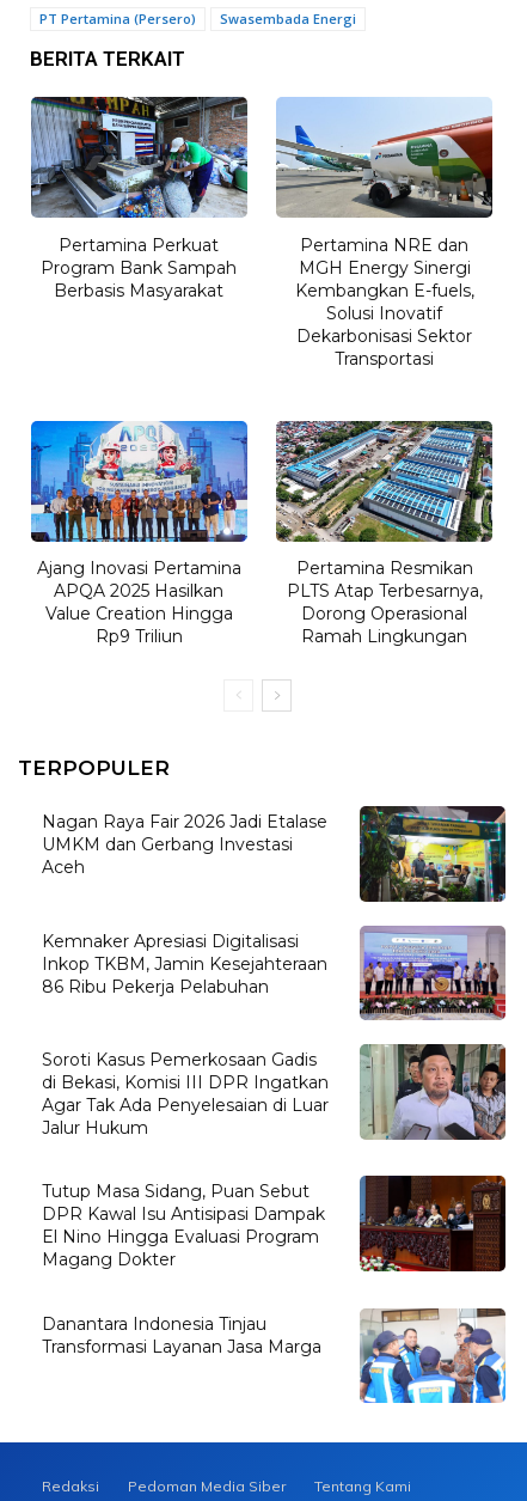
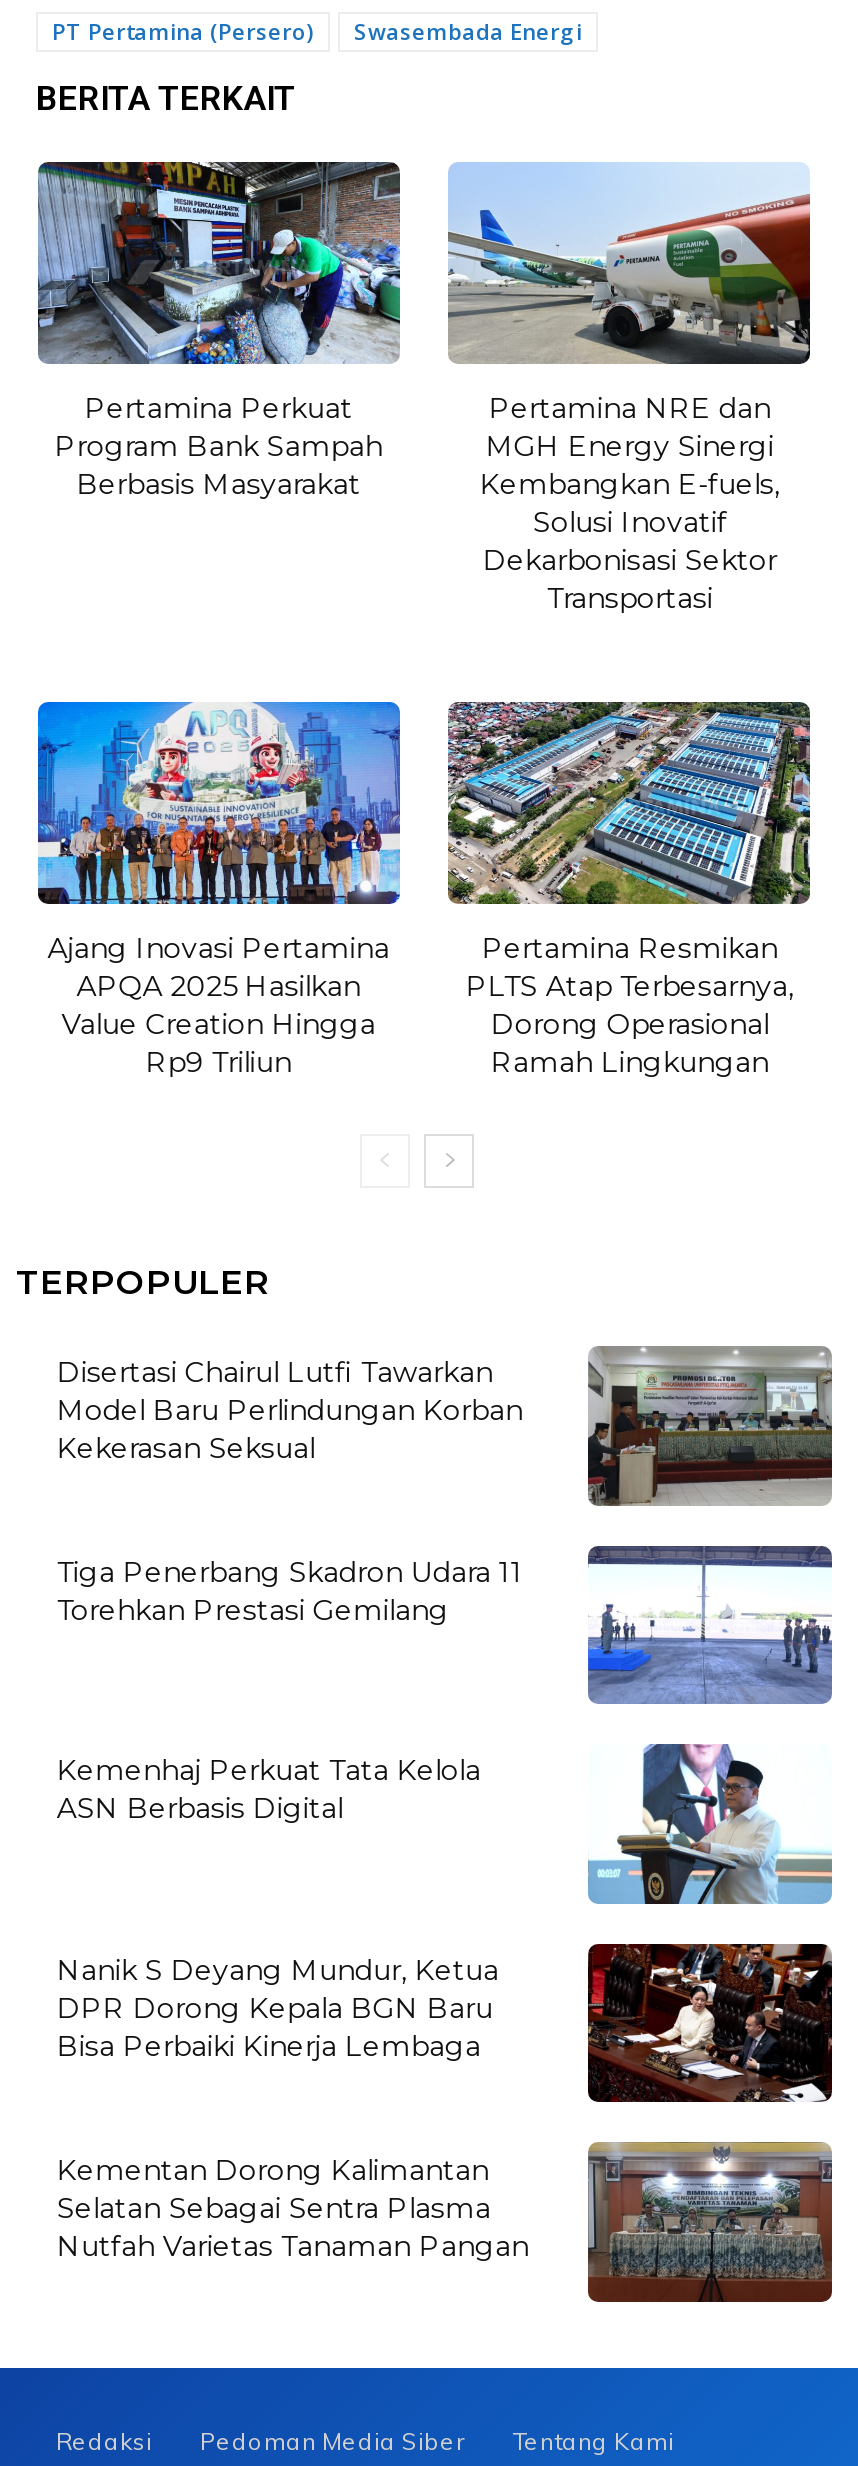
[42,806,505,902] [image] | Nagan Raya Fair 2026 Jadi Etalase | UMKM dan Gerbang Investasi | Aceh -> [57,1348,832,1506] [image] | Disertasi Chairul Lutfi Tawarkan | Model Baru Perlindungan Korban | Kekerasan Seksual
[42,927,507,1020] [image] | Kemnaker Apresiasi Digitalisasi | Inkop TKBM, Jamin Kesejahteraan | 86 Ribu Pekerja Pelabuhan -> [57,1546,834,1704] [image] | Tiga Penerbang Skadron Udara 11 | Torehkan Prestasi Gemilang
[42,1049,329,1139] Soroti Kasus Pemerkosaan Gadis | di Bekasi, Komisi III DPR Ingatkan | Agar Tak Ada Penyelesaian di Luar | Jalur Hukum -> [57,1753,481,1827] Kemenhaj Perkuat Tata Kelola | ASN Berbasis Digital
[359,1043,507,1141] [image] -> [588,1744,834,1906] [image]
[42,1181,326,1271] Tutup Masa Sidang, Puan Sebut | DPR Kawal Isu Antisipasi Dampak | El Nino Hingga Evaluasi Program | Magang Dokter -> [57,1952,499,2064] Nanik S Deyang Mundur, Ketua | DPR Dorong Kepala BGN Baru | Bisa Perbaiki Kinerja Lembaga
[359,1174,507,1273] [image] -> [586,1942,834,2104] [image]
[42,1307,507,1404] [image] | Danantara Indonesia Tinjau | Transformasi Layanan Jasa Marga -> [57,2140,834,2304] [image] | Kementan Dorong Kalimantan | Selatan Sebagai Sentra Plasma | Nutfah Varietas Tanaman Pangan

